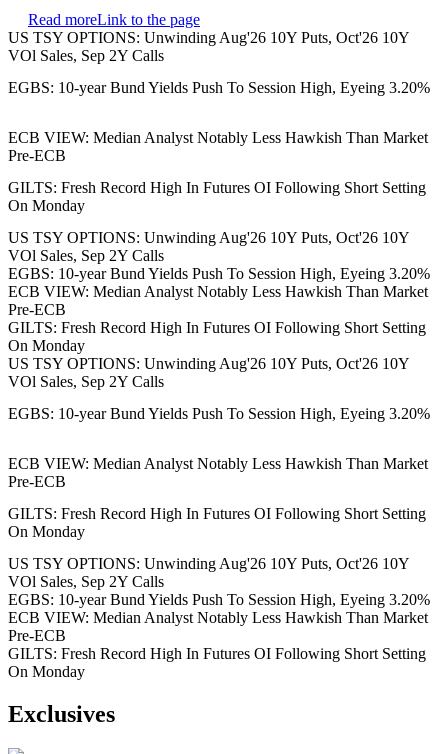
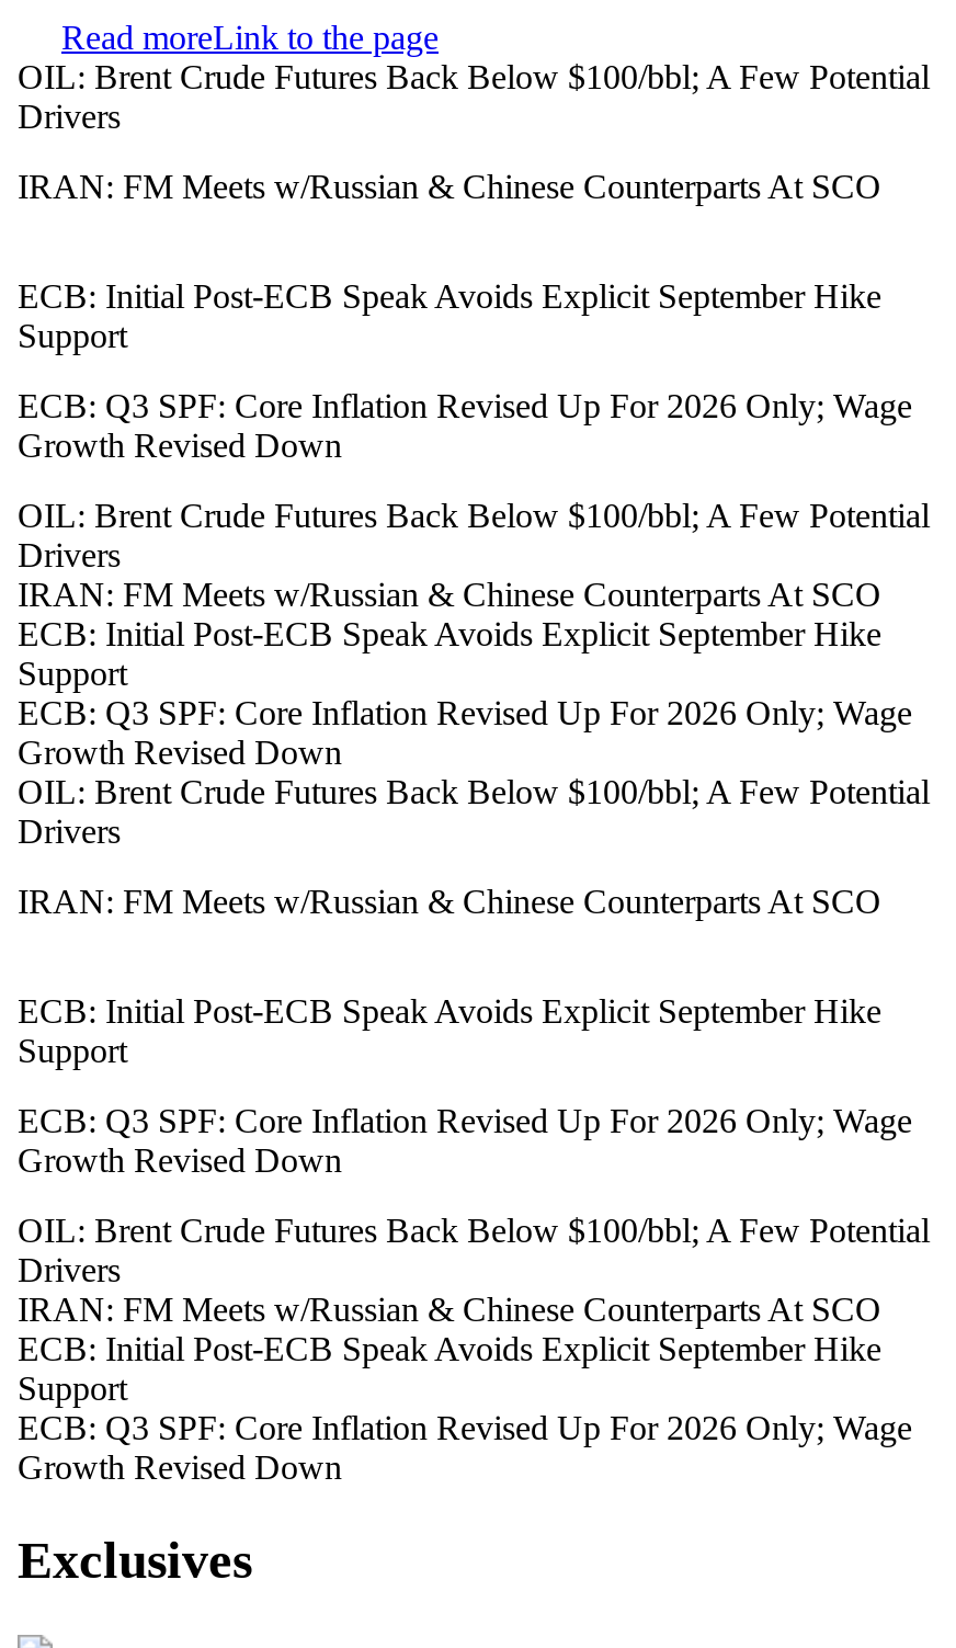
[8,29,409,64] US TSY OPTIONS: Unwinding Aug'26 10Y Puts, Oct'26 10Y | VOl Sales, Sep 2Y Calls -> [18,59,930,135] OIL: Brent Crude Futures Back Below $100/bbl; A Few Potential | Drivers
[8,79,430,96] EGBS: 10-year Bund Yields Push To Session High, Eyeing 3.20% -> [18,168,881,205] IRAN: FM Meets w/Russian & Chinese Counterparts At SCO
[8,129,428,164] ECB VIEW: Median Analyst Notably Less Hawkish Than Market | Pre-ECB -> [18,278,881,355] ECB: Initial Post-ECB Speak Avoids Explicit September Hike | Support
[8,179,426,214] GILTS: Fresh Record High In Futures OI Following Short Setting | On Monday -> [18,387,912,464] ECB: Q3 SPF: Core Inflation Revised Up For 2026 Only; Wage | Growth Revised Down
[8,229,430,390] US TSY OPTIONS: Unwinding Aug'26 10Y Puts, Oct'26 10Y | VOl Sales, Sep 2Y Calls | EGBS: 10-year Bund Yields Push To Session High, Eyeing 3.20% | ECB VIEW: Median Analyst Notably Less Hawkish Than Market | Pre-ECB | GILTS: Fresh Record High In Futures OI Following Short Setting | On Monday | US TSY OPTIONS: Unwinding Aug'26 10Y Puts, Oct'26 10Y | VOl Sales, Sep 2Y Calls -> [18,497,930,850] OIL: Brent Crude Futures Back Below $100/bbl; A Few Potential | Drivers | IRAN: FM Meets w/Russian & Chinese Counterparts At SCO | ECB: Initial Post-ECB Speak Avoids Explicit September Hike | Support | ECB: Q3 SPF: Core Inflation Revised Up For 2026 Only; Wage | Growth Revised Down | OIL: Brent Crude Futures Back Below $100/bbl; A Few Potential | Drivers
[8,405,430,422] EGBS: 10-year Bund Yields Push To Session High, Eyeing 3.20% -> [18,883,881,920] IRAN: FM Meets w/Russian & Chinese Counterparts At SCO
[8,455,428,490] ECB VIEW: Median Analyst Notably Less Hawkish Than Market | Pre-ECB -> [18,993,881,1070] ECB: Initial Post-ECB Speak Avoids Explicit September Hike | Support
[8,505,426,540] GILTS: Fresh Record High In Futures OI Following Short Setting | On Monday -> [18,1102,912,1179] ECB: Q3 SPF: Core Inflation Revised Up For 2026 Only; Wage | Growth Revised Down
[8,555,430,680] US TSY OPTIONS: Unwinding Aug'26 10Y Puts, Oct'26 10Y | VOl Sales, Sep 2Y Calls | EGBS: 10-year Bund Yields Push To Session High, Eyeing 3.20% | ECB VIEW: Median Analyst Notably Less Hawkish Than Market | Pre-ECB | GILTS: Fresh Record High In Futures OI Following Short Setting | On Monday -> [18,1212,930,1486] OIL: Brent Crude Futures Back Below $100/bbl; A Few Potential | Drivers | IRAN: FM Meets w/Russian & Chinese Counterparts At SCO | ECB: Initial Post-ECB Speak Avoids Explicit September Hike | Support | ECB: Q3 SPF: Core Inflation Revised Up For 2026 Only; Wage | Growth Revised Down

